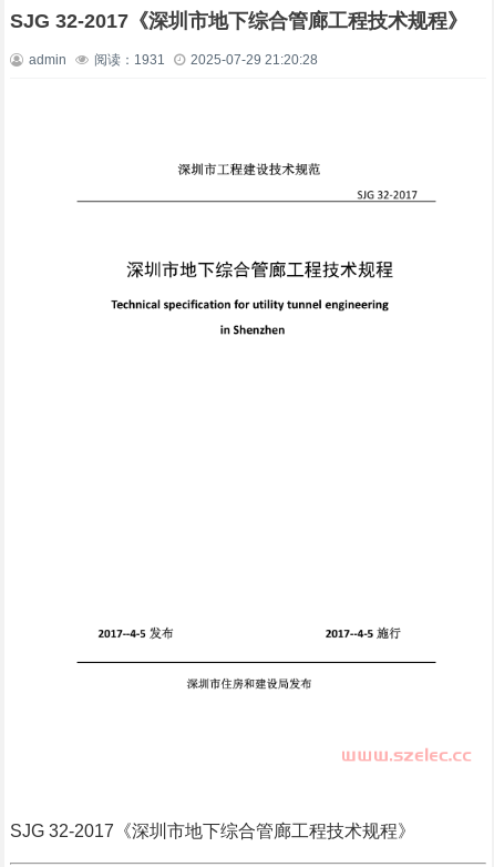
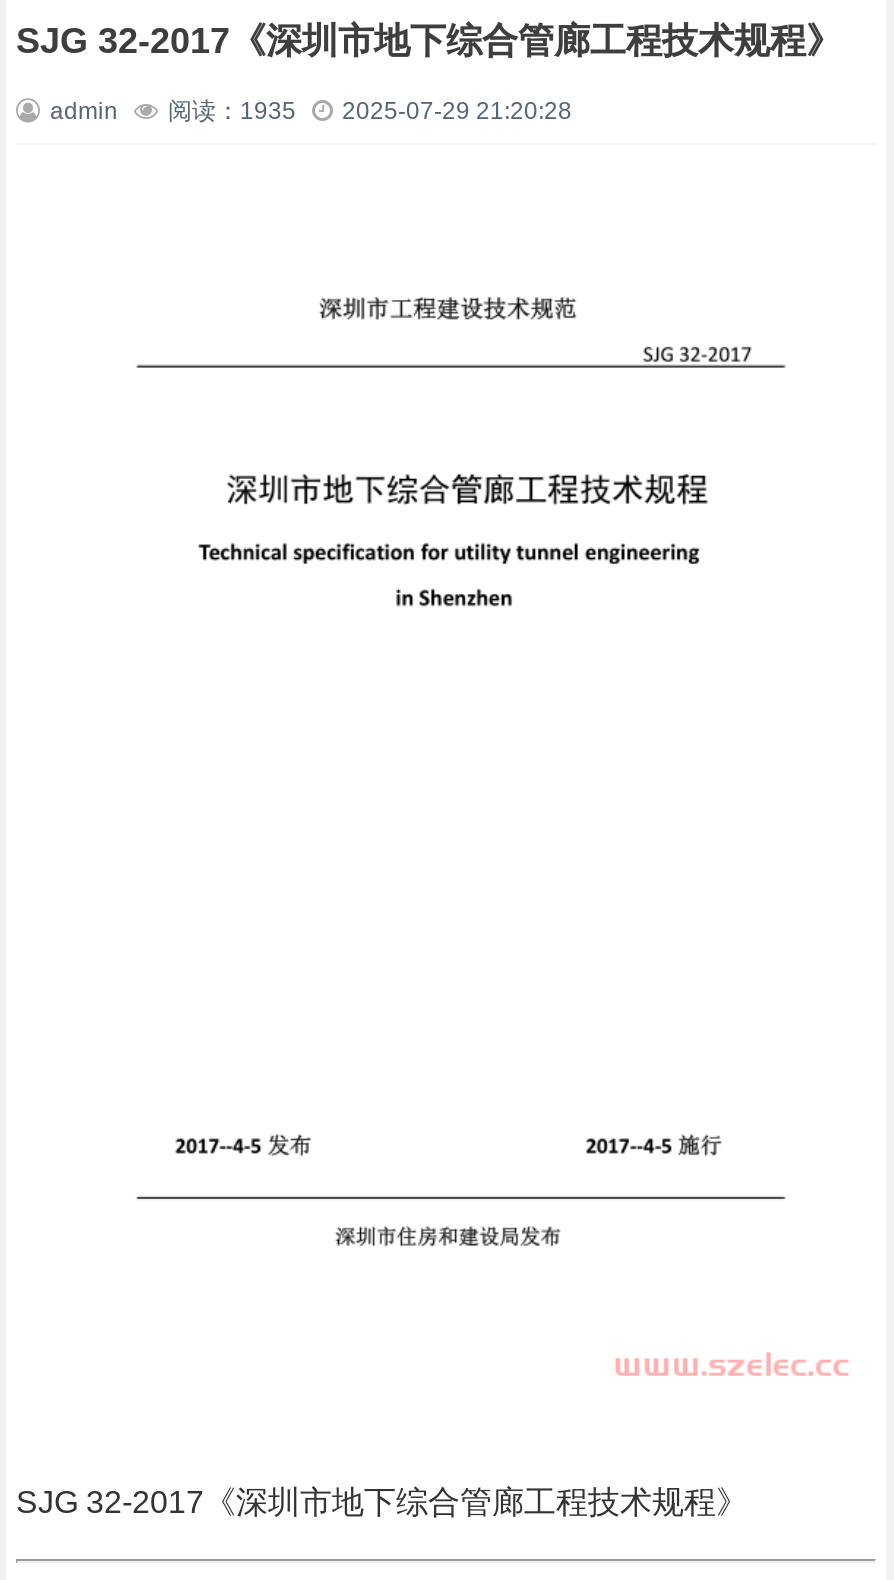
[29,52,318,68] admin 阅读：1931 2025-07-29 21:20:28 -> [50,97,572,125] admin 阅读：1935 2025-07-29 21:20:28

